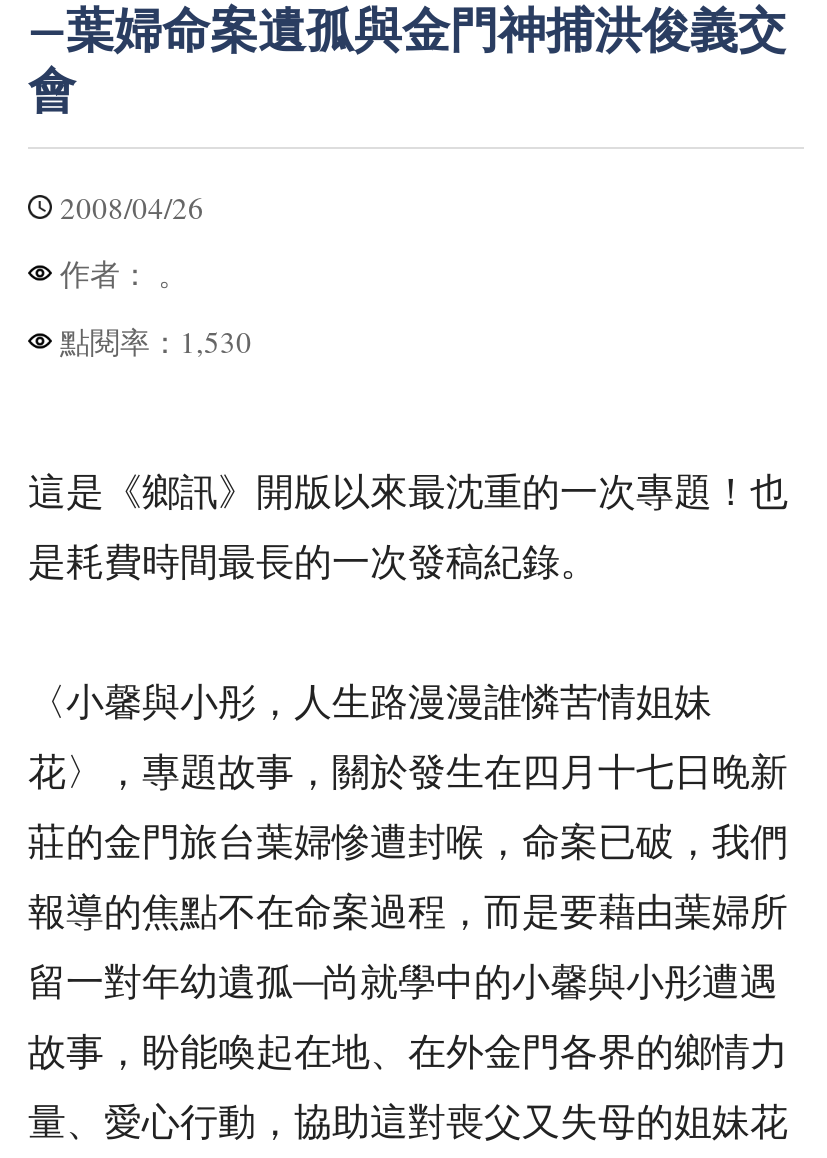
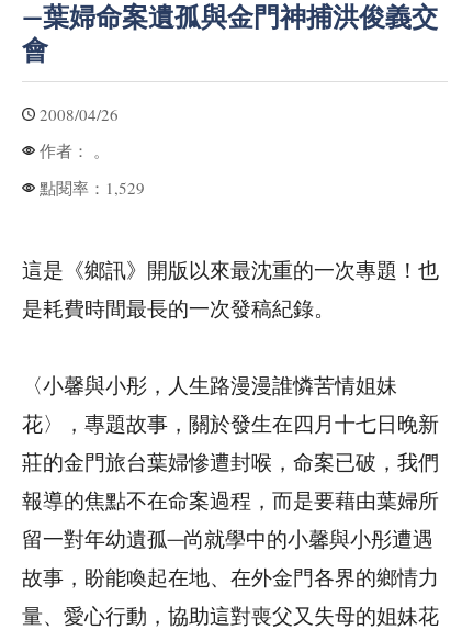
[60,321,252,361] 點閱率：1,530 -> [40,176,145,198] 點閱率：1,529

